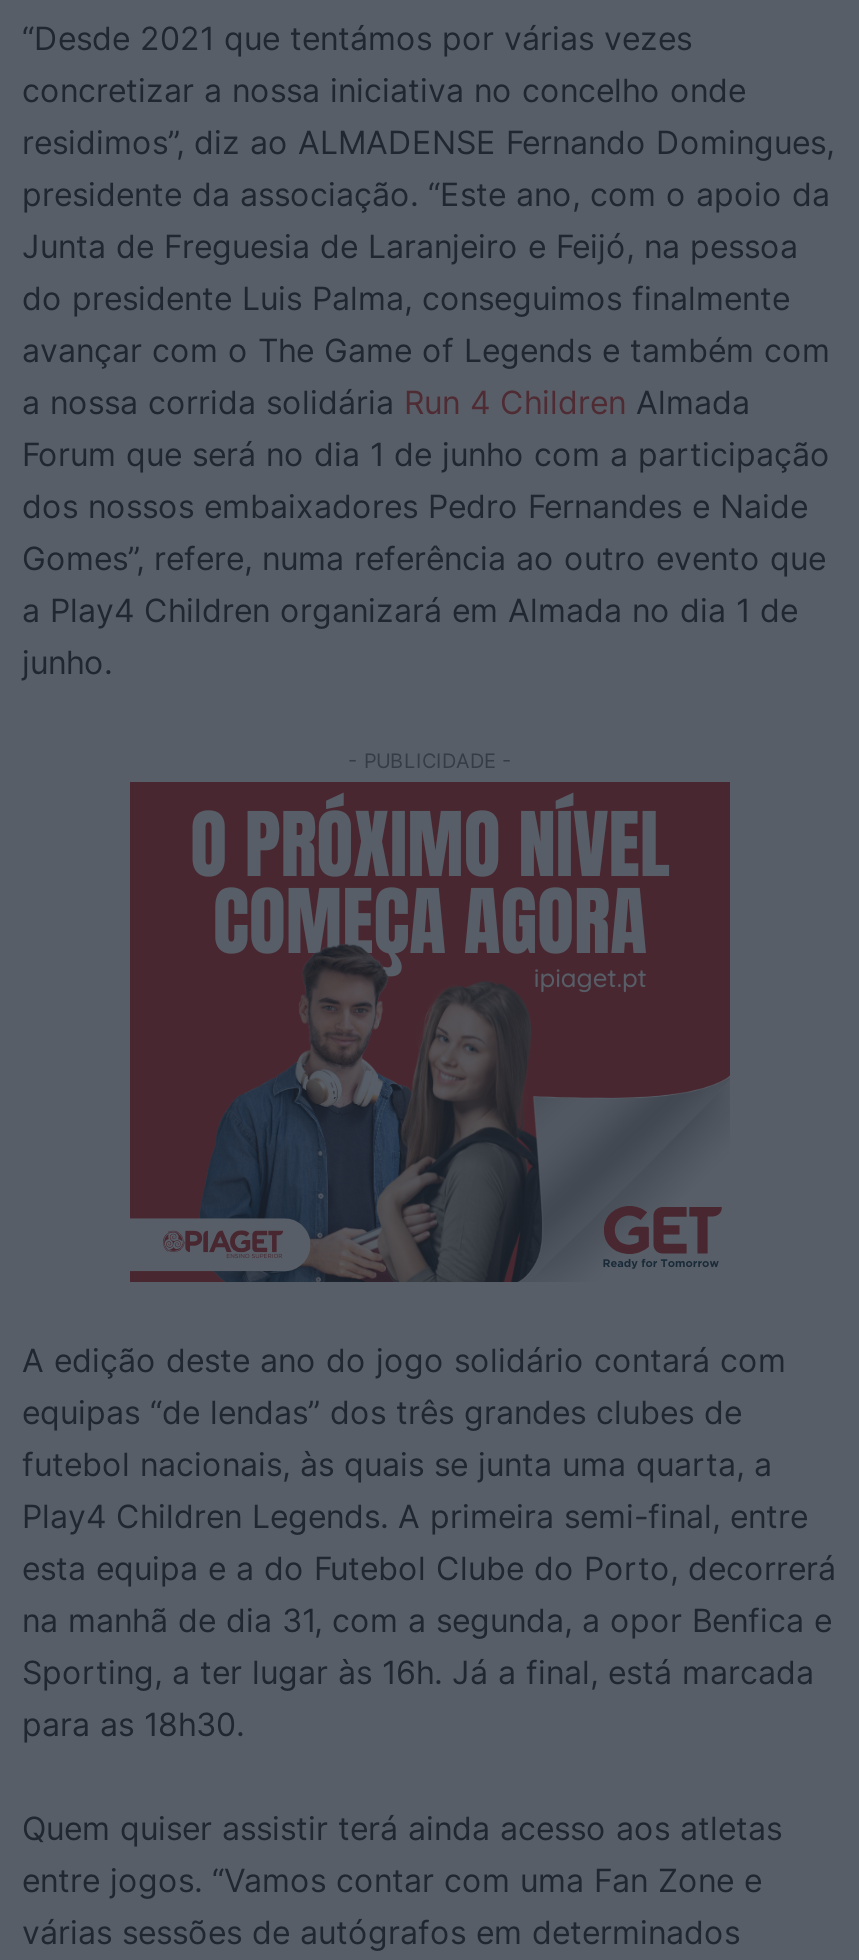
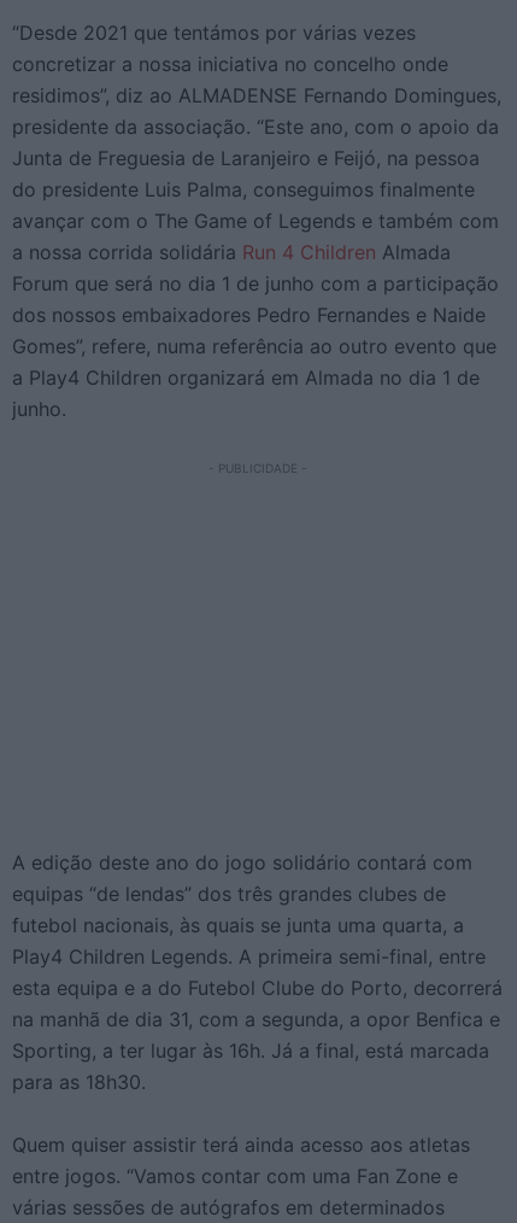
[128,780,732,1284] [image] -> none

